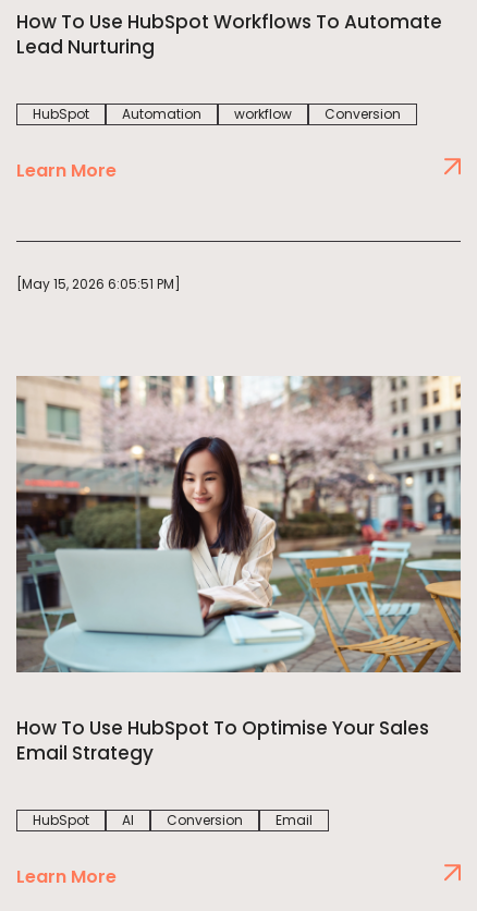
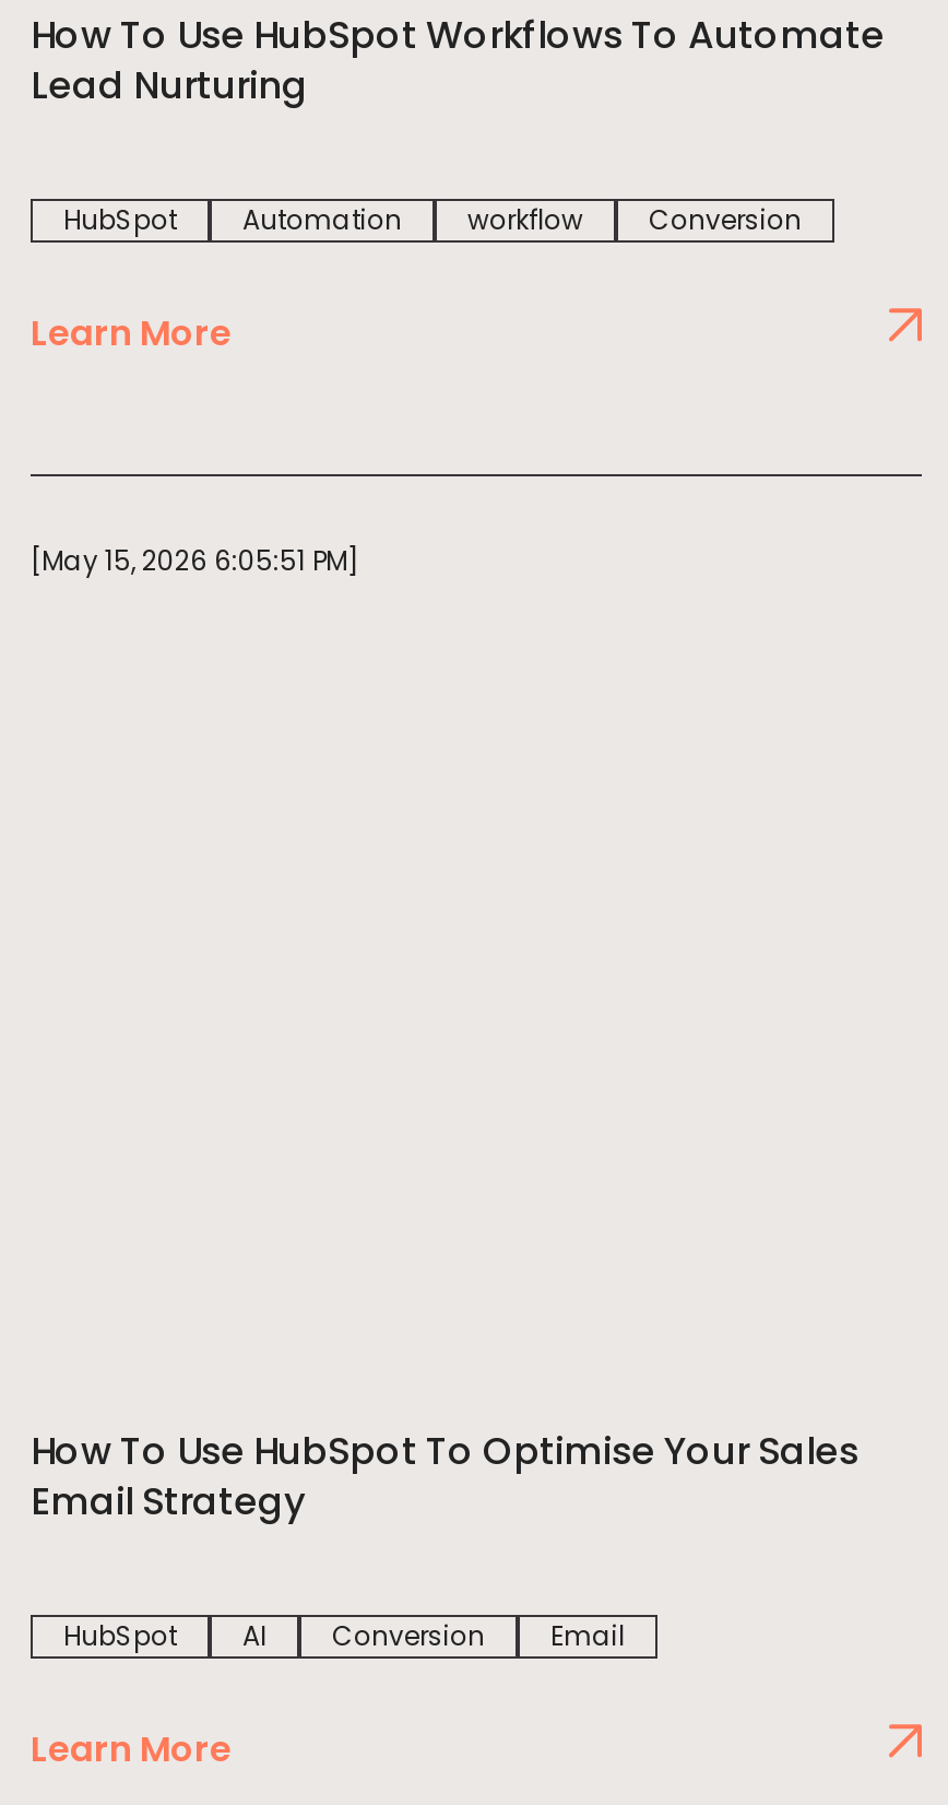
[15,375,462,673] [image] -> none

